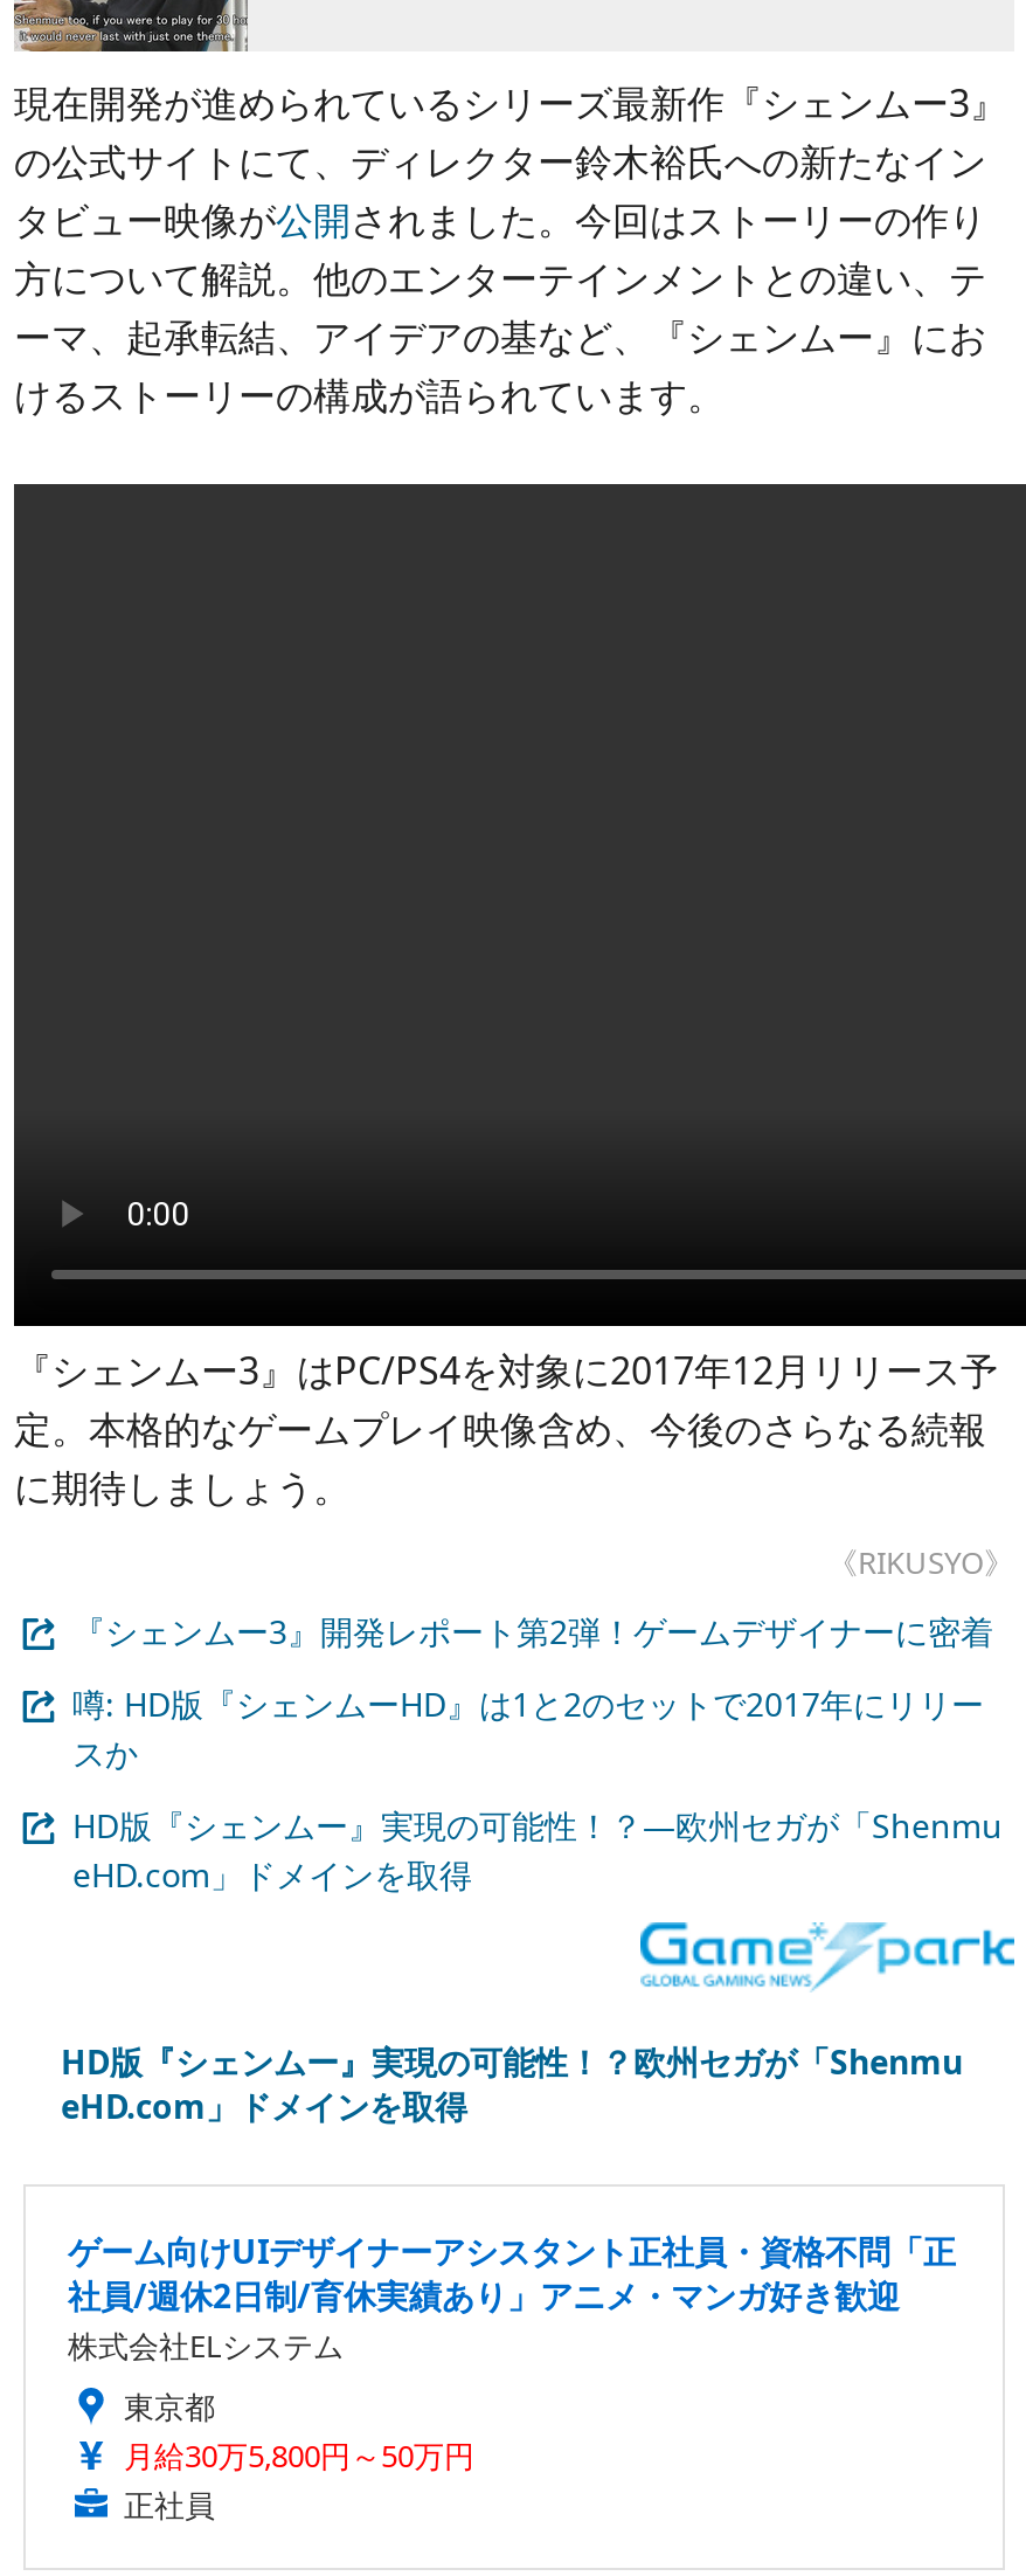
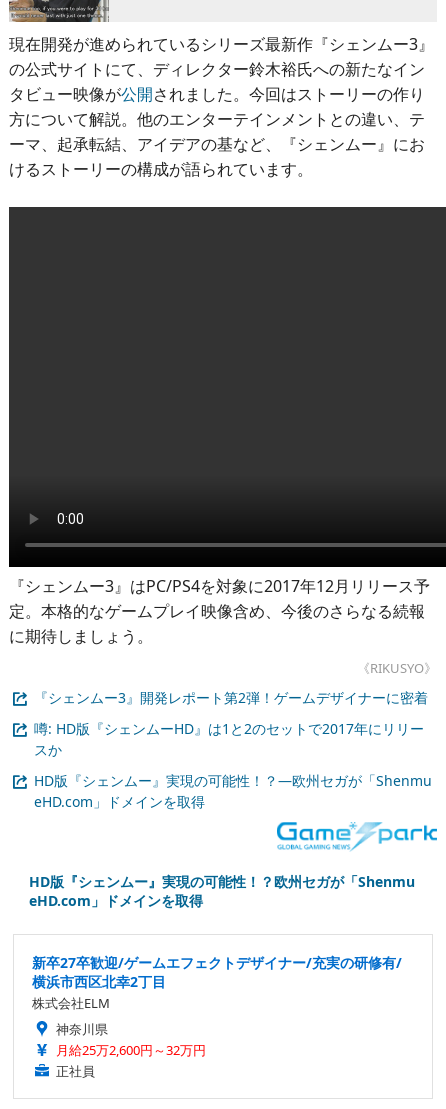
[68,2228,956,2476] ゲーム向けUIデザイナーアシスタント正社員・資格不問「正 | 社員/週休2日制/育休実績あり」アニメ・マンガ好き歓迎 | 株式会社ELシステム | 東京都 | 月給30万5,800円～50万円 -> [32,953,402,1059] 新卒27卒歓迎/ゲームエフェクトデザイナー/充実の研修有/ | 横浜市西区北幸2丁目 | 株式会社ELM | 神奈川県 | 月給25万2,600円～32万円

